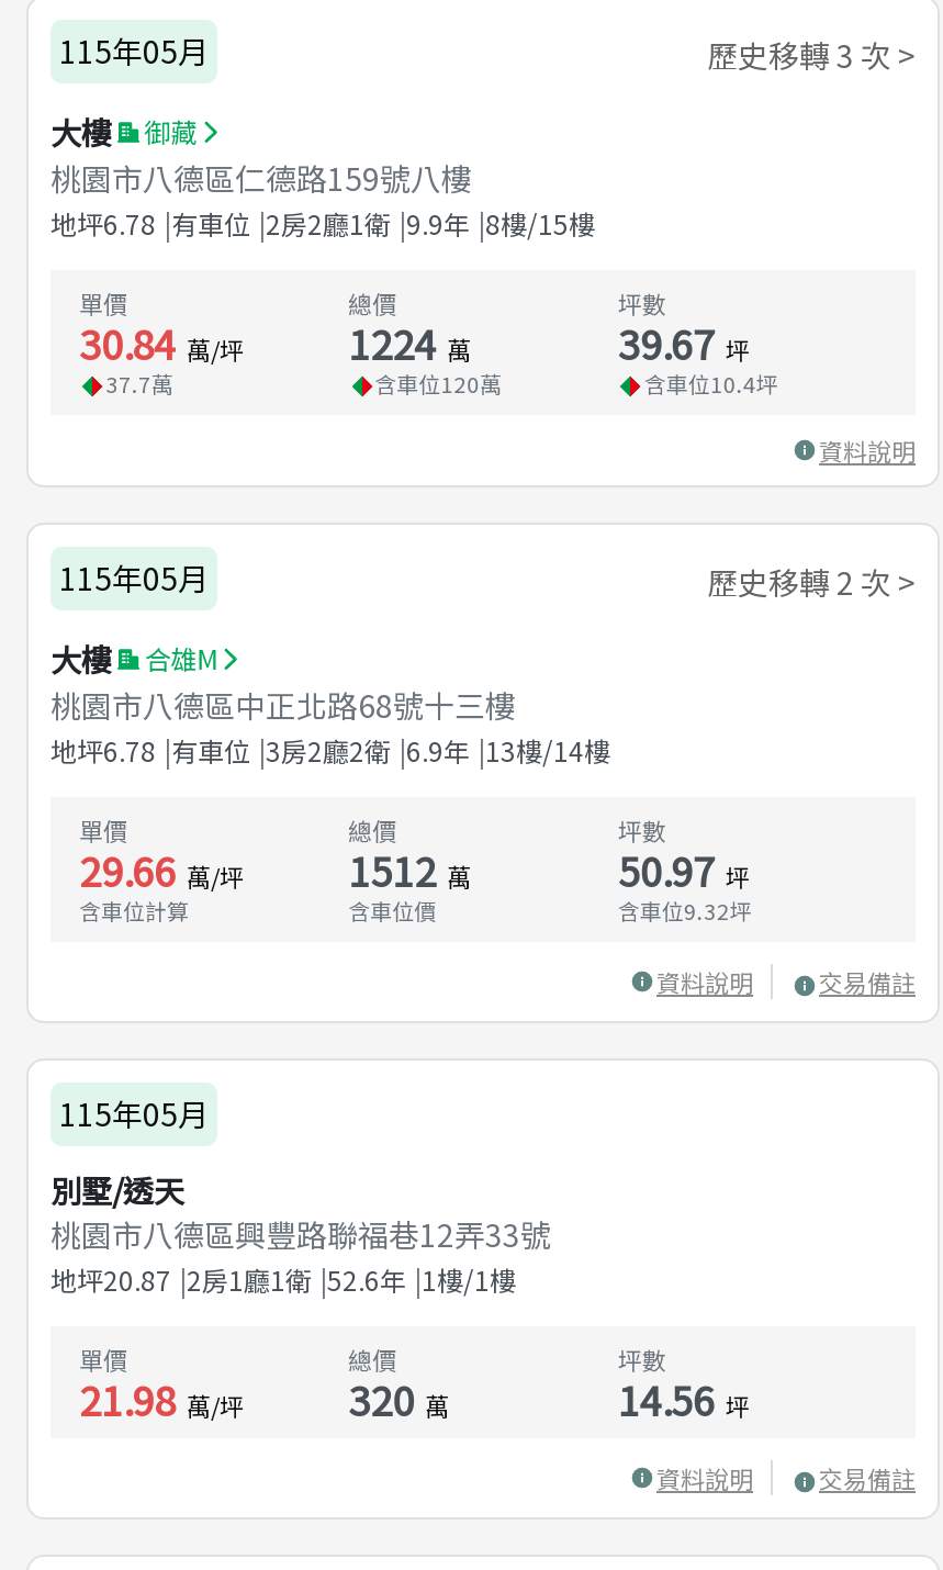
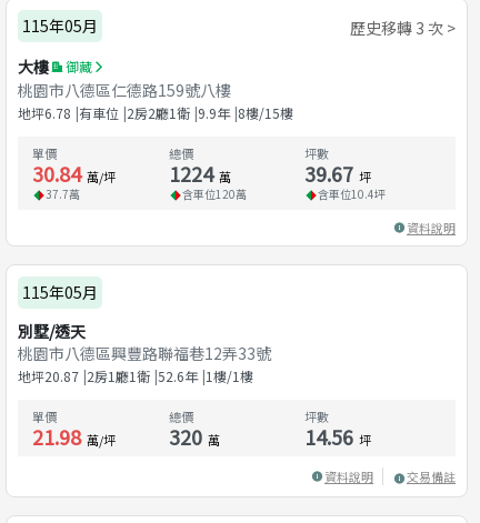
[50,559,916,927] 歷史移轉 2 次 > | 大樓 | 合雄M | 桃園市八德區中正北路68號十三樓 | 地坪6.78 有車位 3房2廳2衛 6.9年 13樓/14樓 | 單價 | 29.66 萬/坪 | 含車位計算 -> none
[59,813,916,1136] 坪數 | 50.97 坪 | 含車位9.32坪 | 資料說明 | 交易備註 | 115年05月 -> none
[348,813,471,927] 總價 | 1512 萬 | 含車位價 -> none

